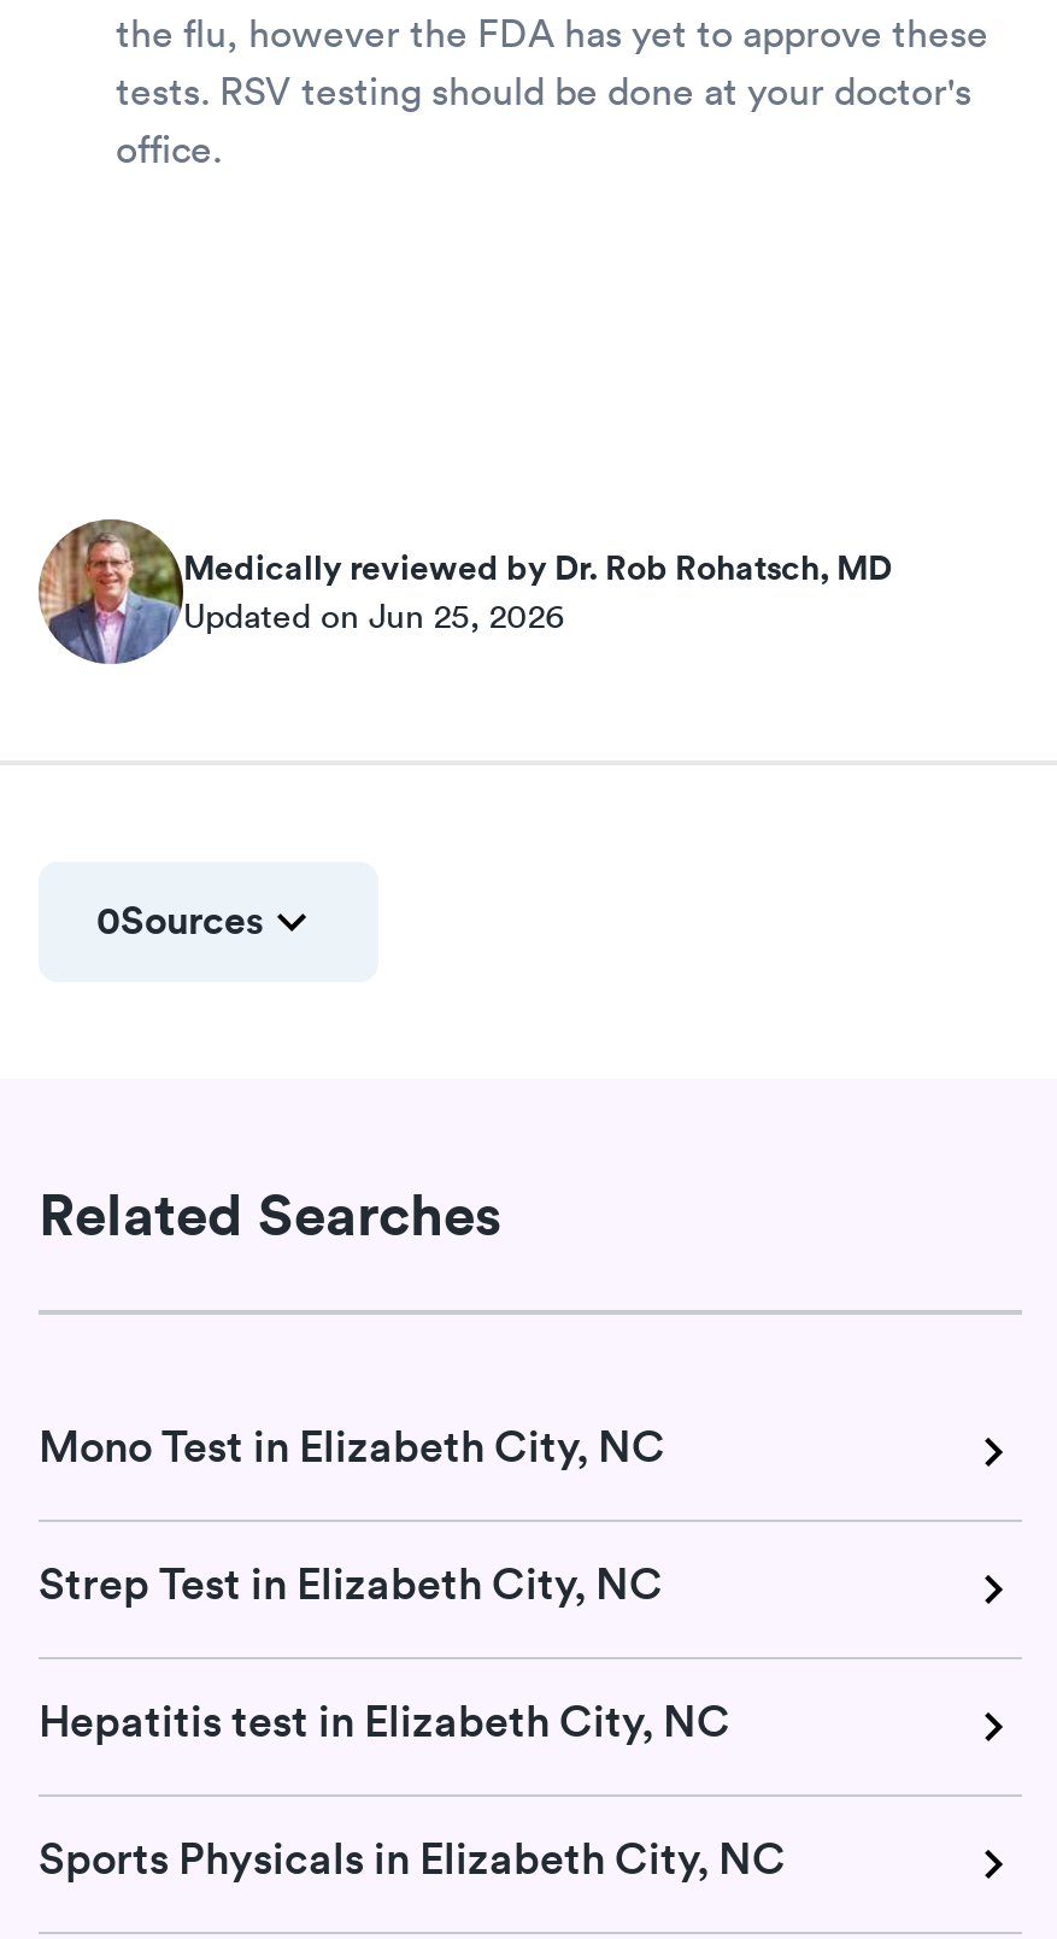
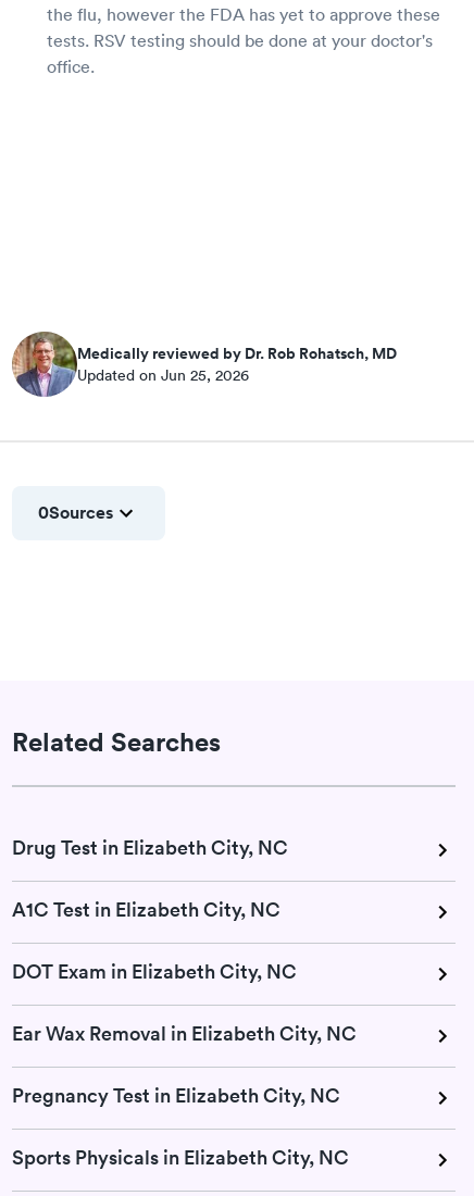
[39,1418,730,1748] Mono Test in Elizabeth City, NC | Strep Test in Elizabeth City, NC | Hepatitis test in Elizabeth City, NC -> [12,835,357,1108] Drug Test in Elizabeth City, NC | A1C Test in Elizabeth City, NC | DOT Exam in Elizabeth City, NC | Ear Wax Removal in Elizabeth City, NC | Pregnancy Test in Elizabeth City, NC

